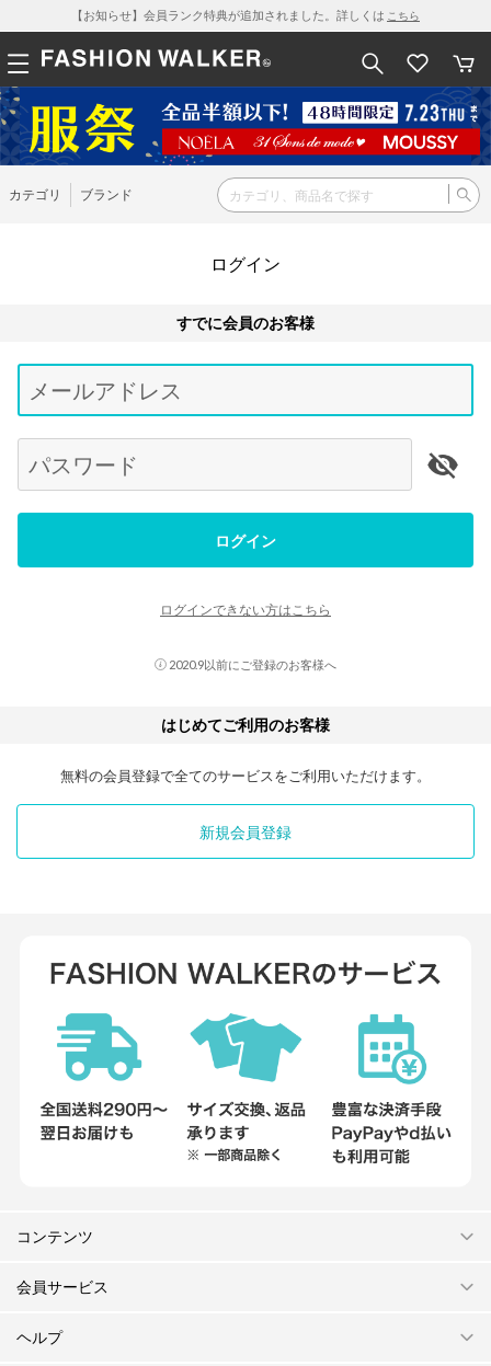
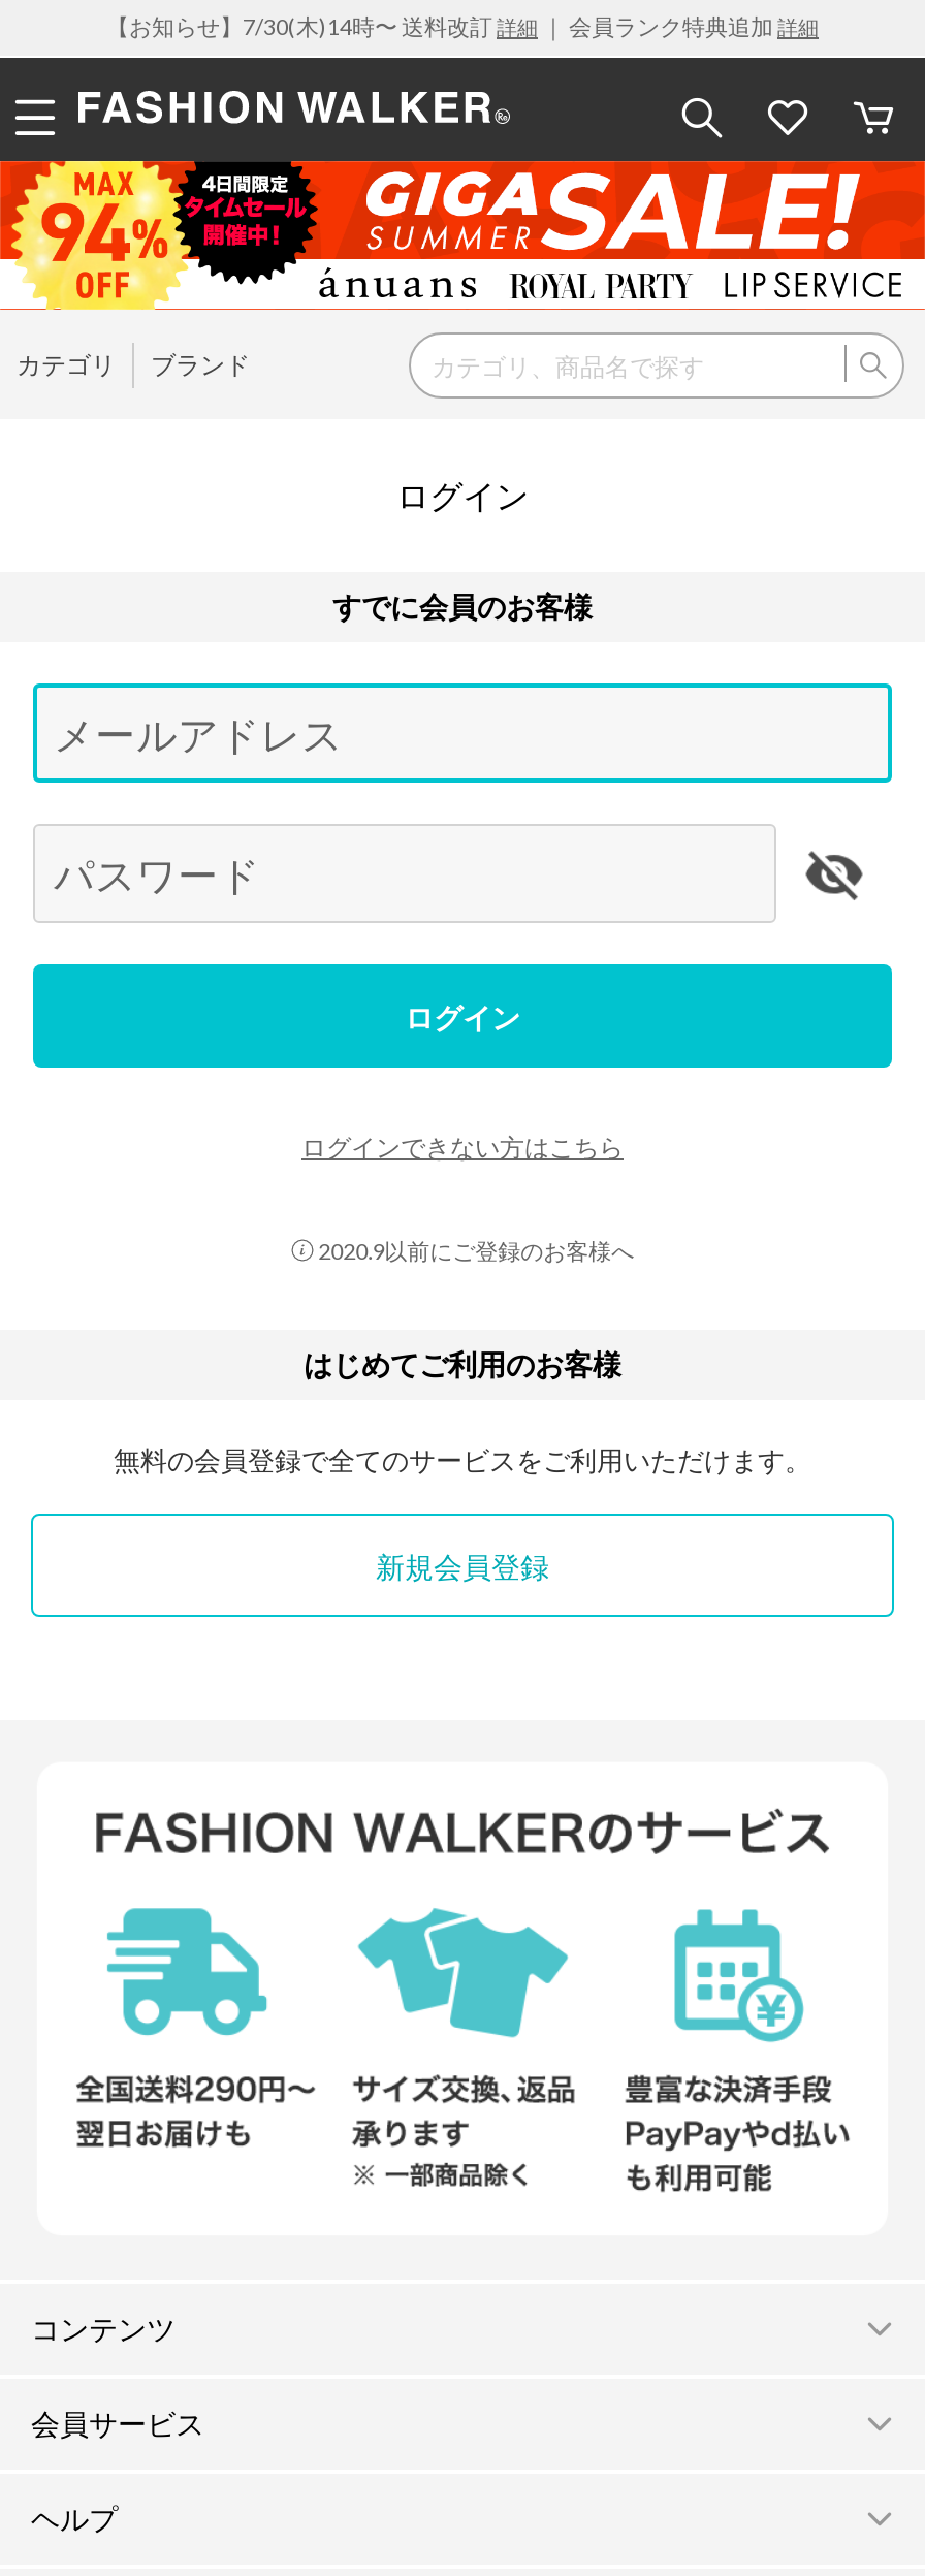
[71,8,420,22] 【お知らせ】会員ランク特典が追加されました。詳しくはこちら -> [106,12,819,39] 【お知らせ】7/30(木)14時〜 送料改訂詳細｜ 会員ランク特典追加詳細
[3,87,488,167] [image] -> [6,159,919,312] [image]

